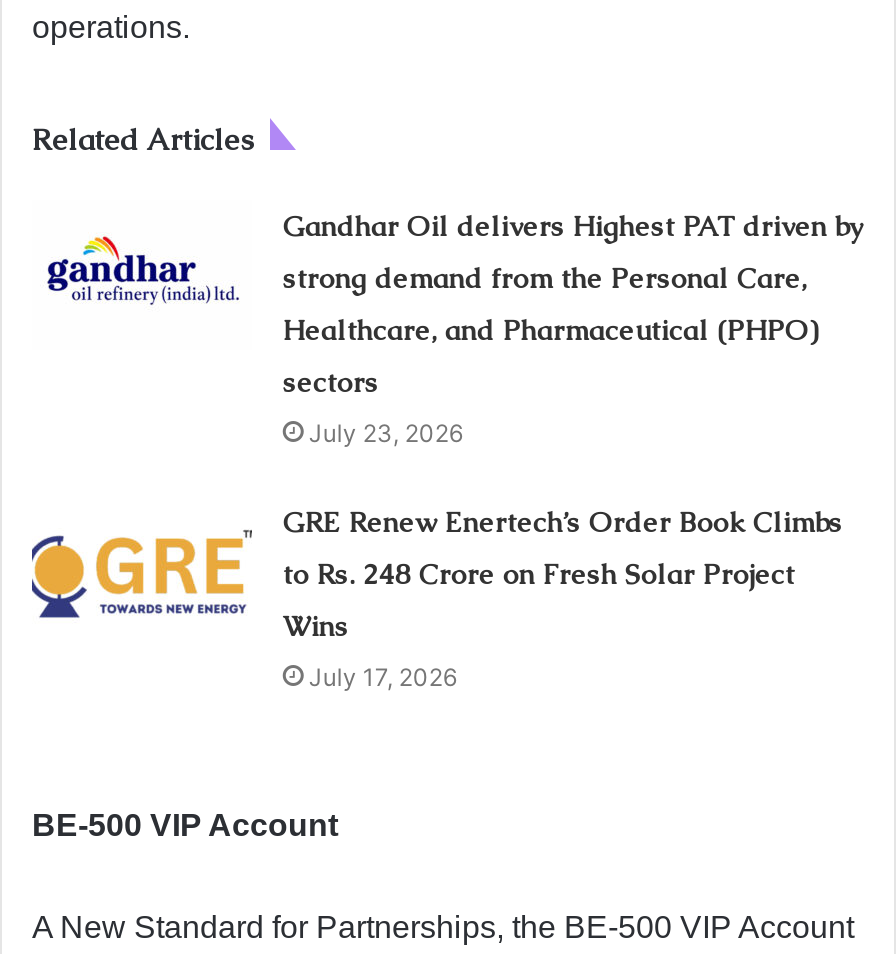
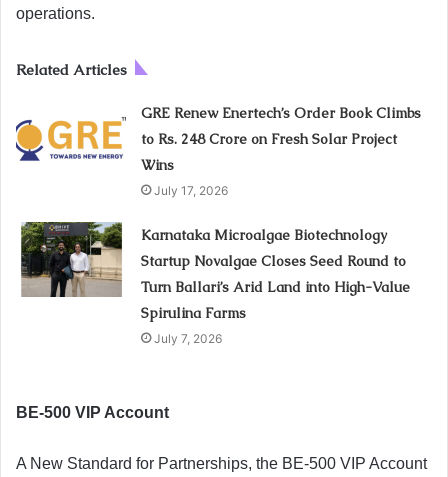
[44,208,863,448] [image] | Gandhar Oil delivers Highest PAT driven by | strong demand from the Personal Care, | Healthcare, and Pharmaceutical (PHPO) | sectors | July 23, 2026 -> none
moved [62,504,843,692] -> [31,104,421,198]: [image] | GRE Renew Enertech’s Order Book Climbs | to Rs. 248 Crore on Fresh Solar Project | Wins | July 17, 2026
none -> [20,221,410,346] [image] | Karnataka Microalgae Biotechnology | Startup Novalgae Closes Seed Round to | Turn Ballari’s Arid Land into High-Value | Spirulina Farms | July 7, 2026

